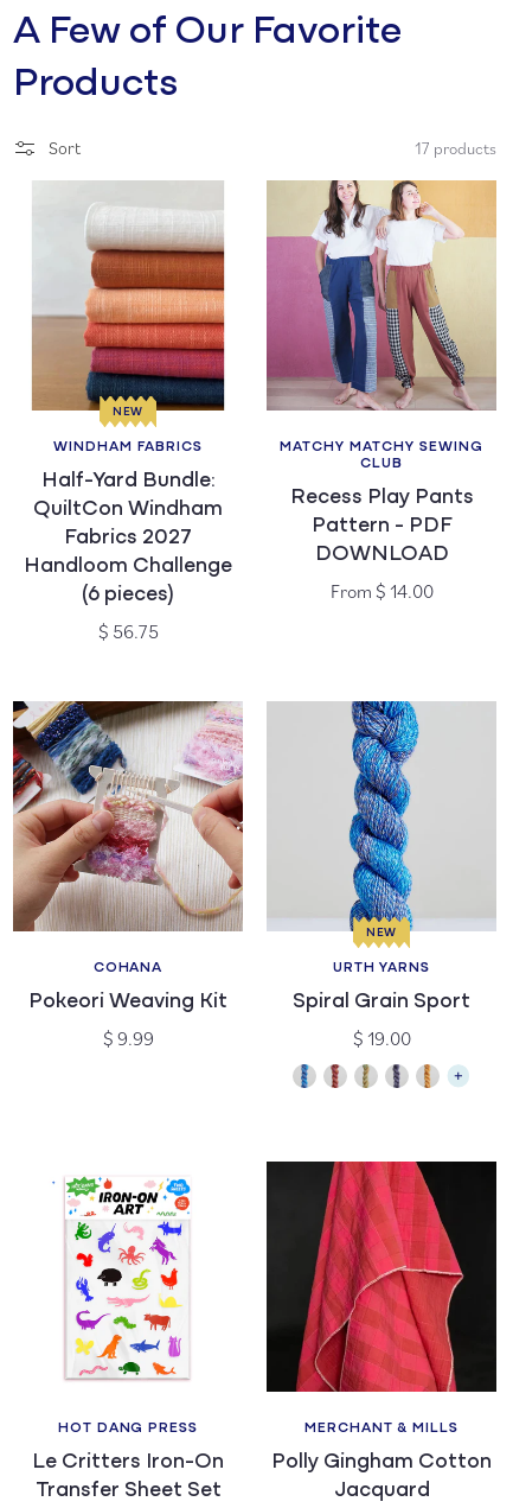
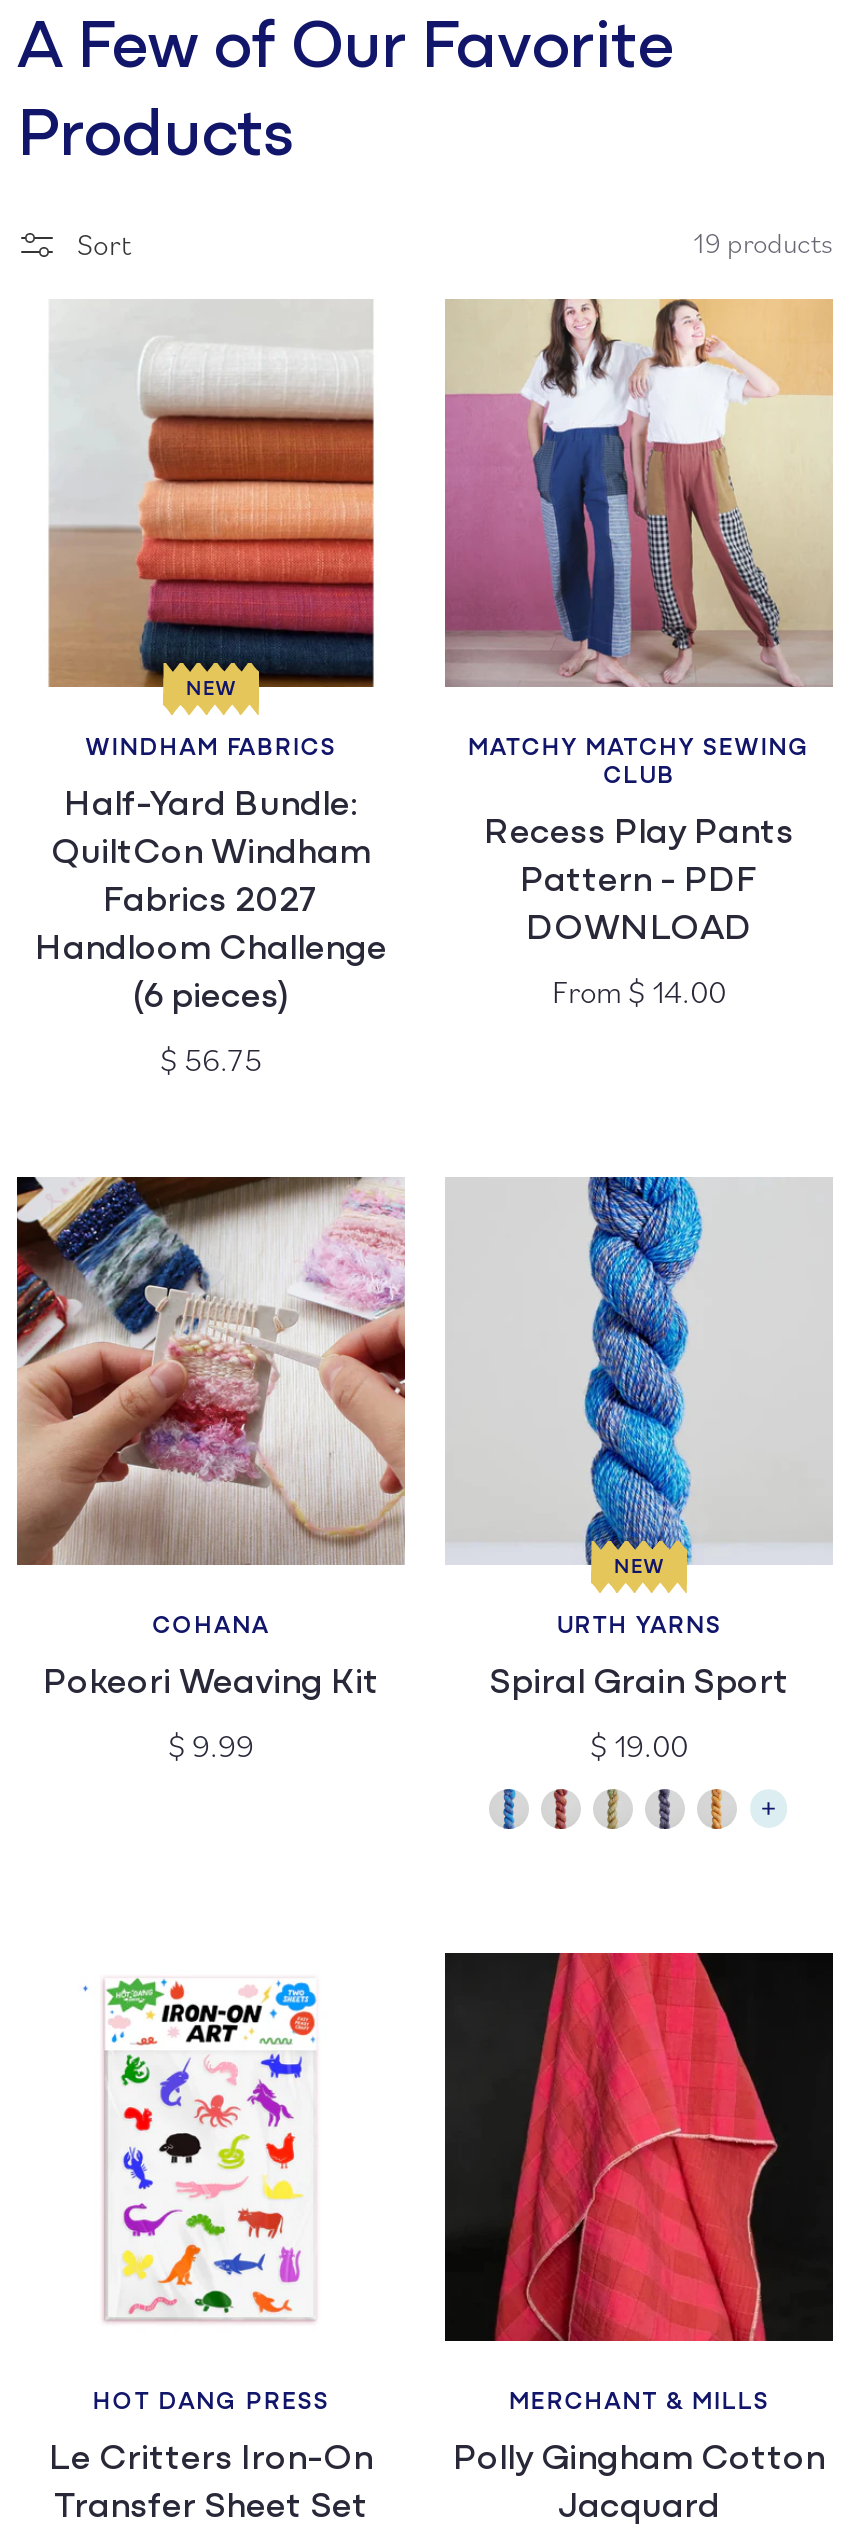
[415,137,496,159] 17 products -> [693,226,833,262] 19 products

